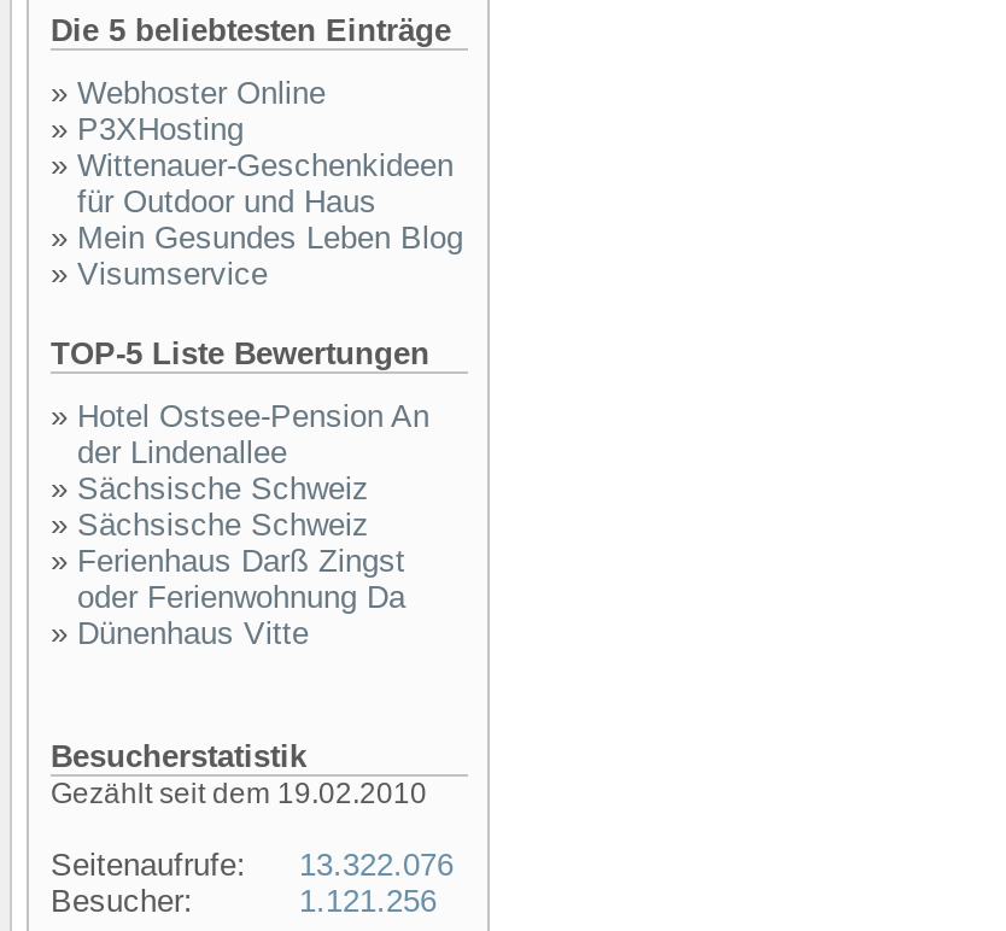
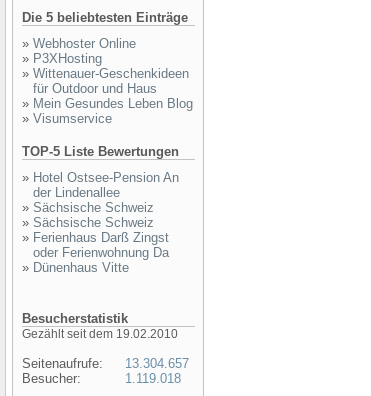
[51,847,454,883] Seitenaufrufe: 13.322.076 -> [22,356,189,371] Seitenaufrufe: 13.304.657
[299,883,437,919] 1.121.256 -> [125,371,181,386] 1.119.018

